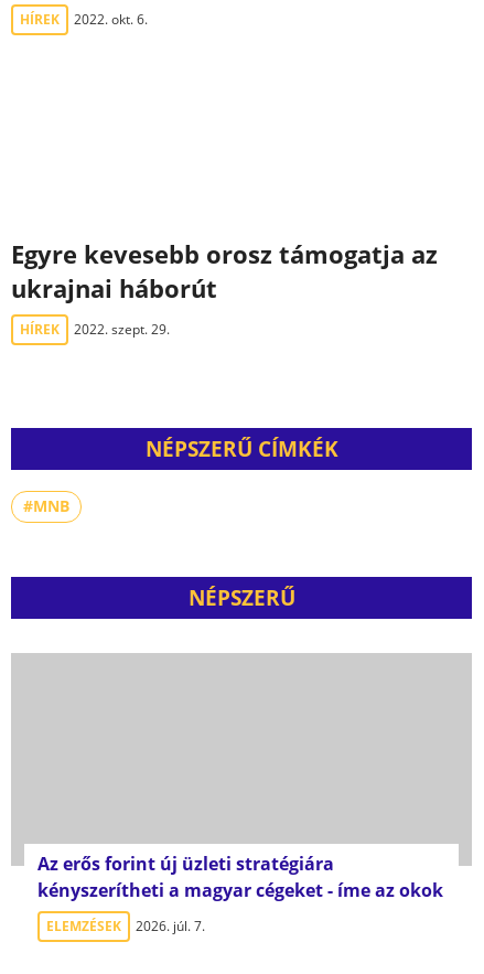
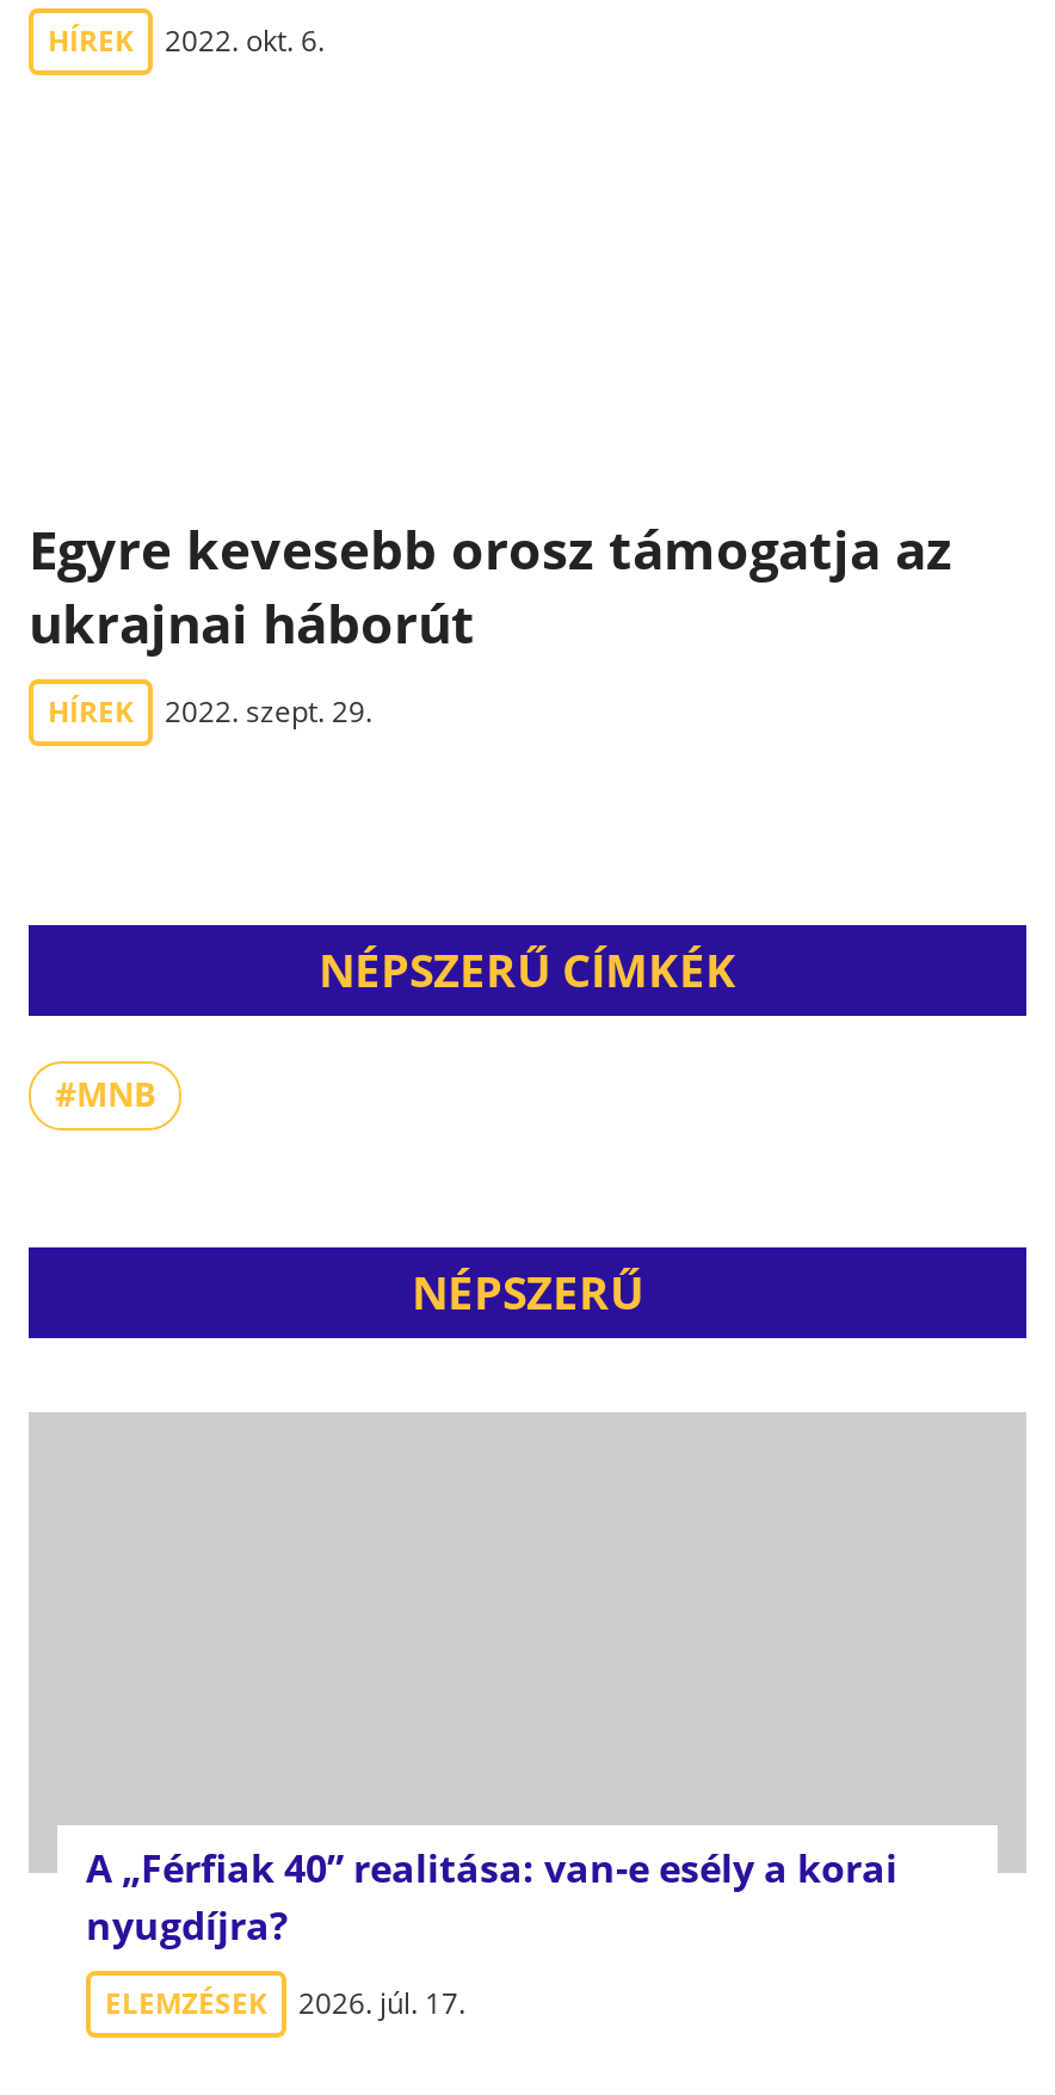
[37,852,443,902] Az erős forint új üzleti stratégiára | kényszerítheti a magyar cégeket - íme az okok -> [86,1842,897,1952] A „Férfiak 40” realitása: van-e esély a korai | nyugdíjra?
[46,917,205,935] ELEMZÉSEK 2026. júl. 7. -> [105,1983,465,2023] ELEMZÉSEK 2026. júl. 17.

